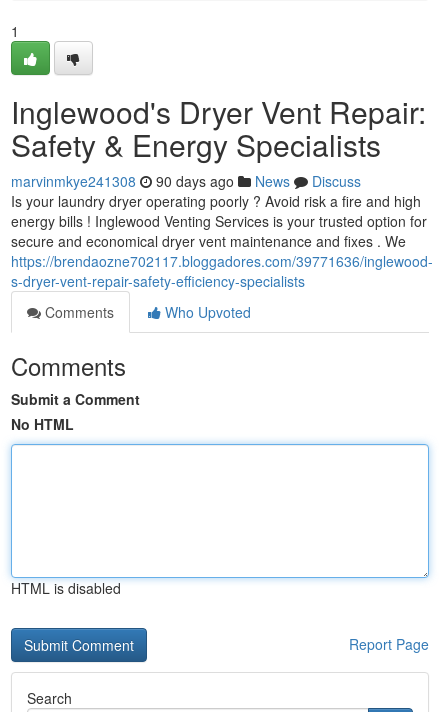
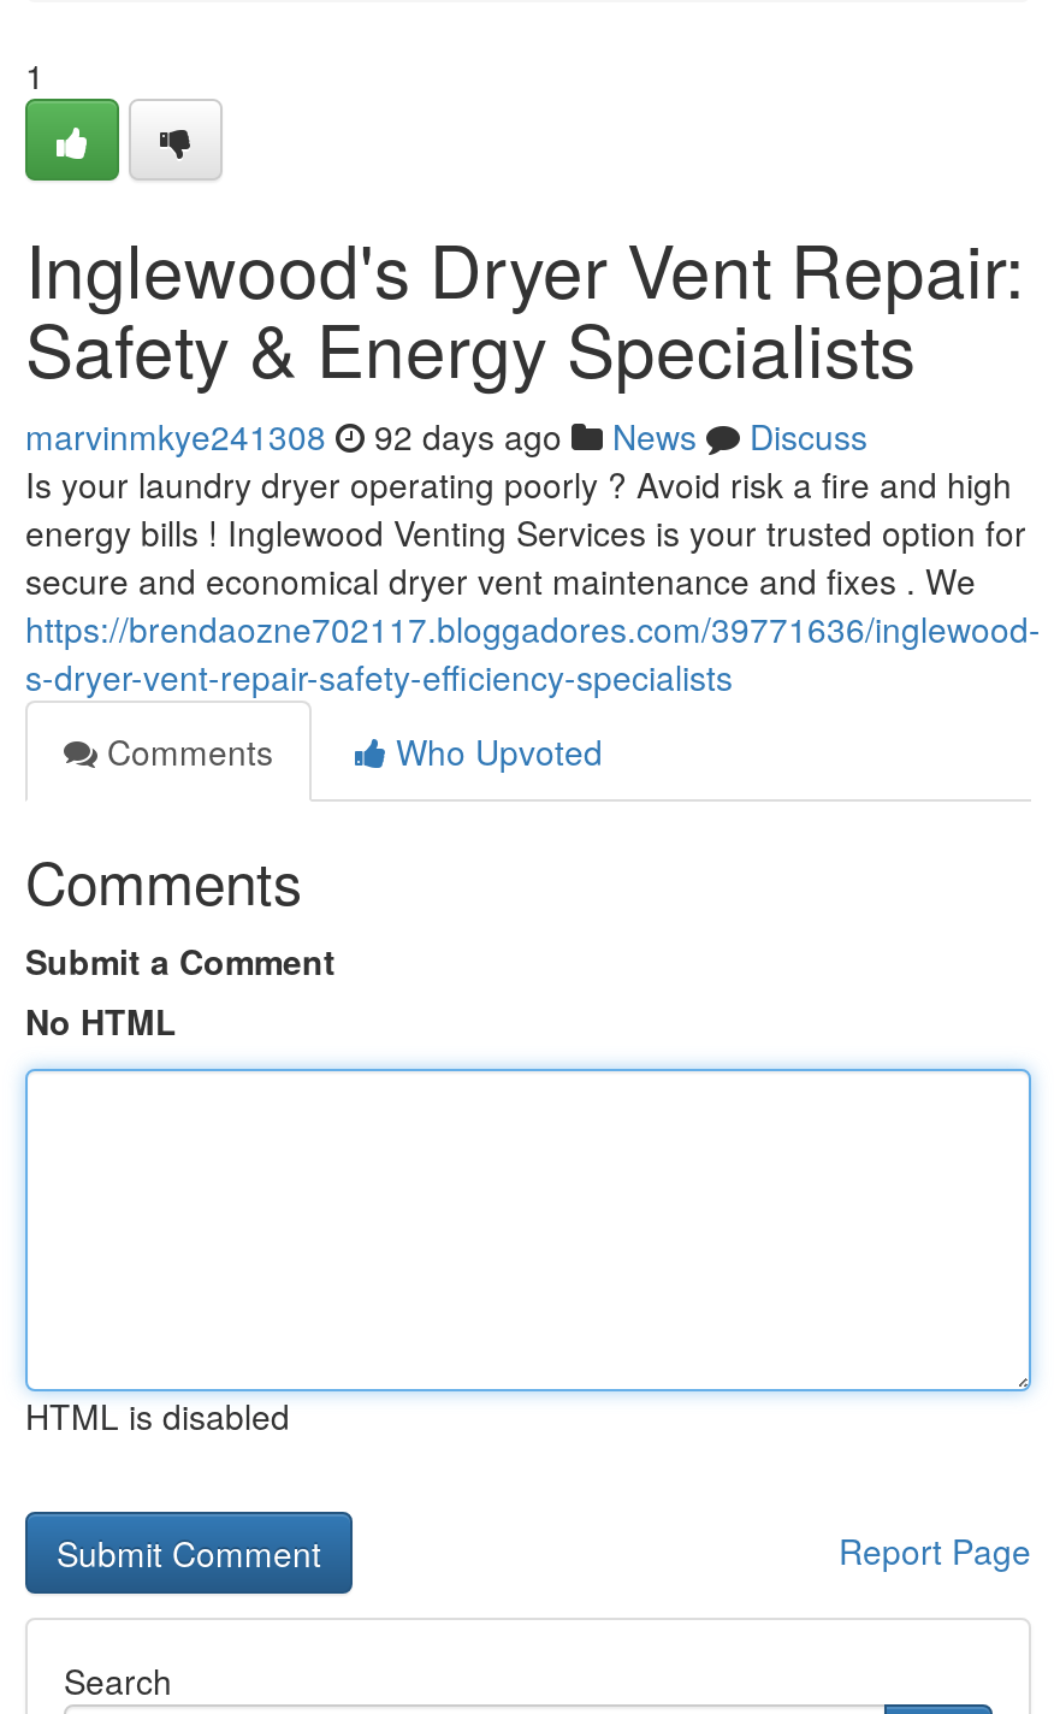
[11,171,361,191] marvinmkye241308 90 days ago News Discuss -> [25,412,867,460] marvinmkye241308 92 days ago News Discuss

